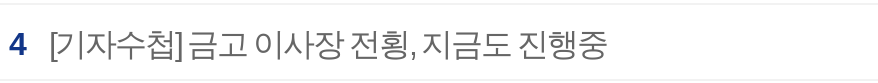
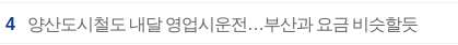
[49,27,607,61] [기자수첩] 금고 이사장 전횡, 지금도 진행중 -> [27,15,418,33] 양산도시철도 내달 영업시운전…부산과 요금 비슷할듯

